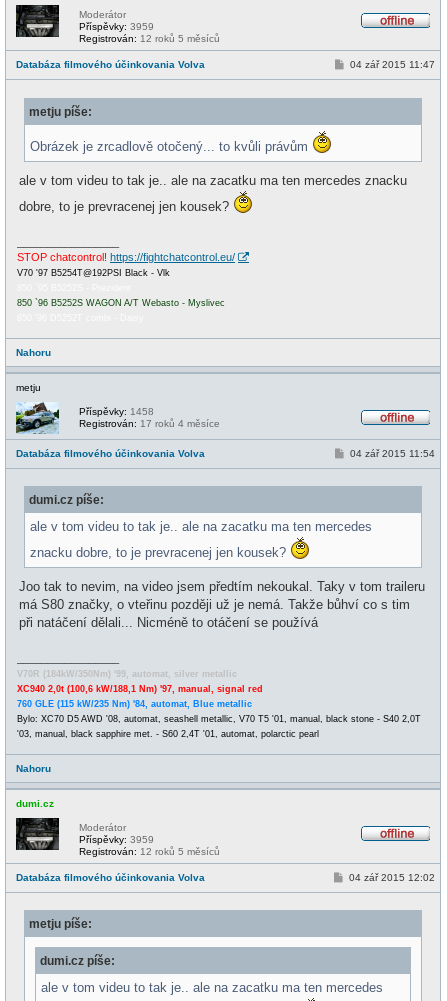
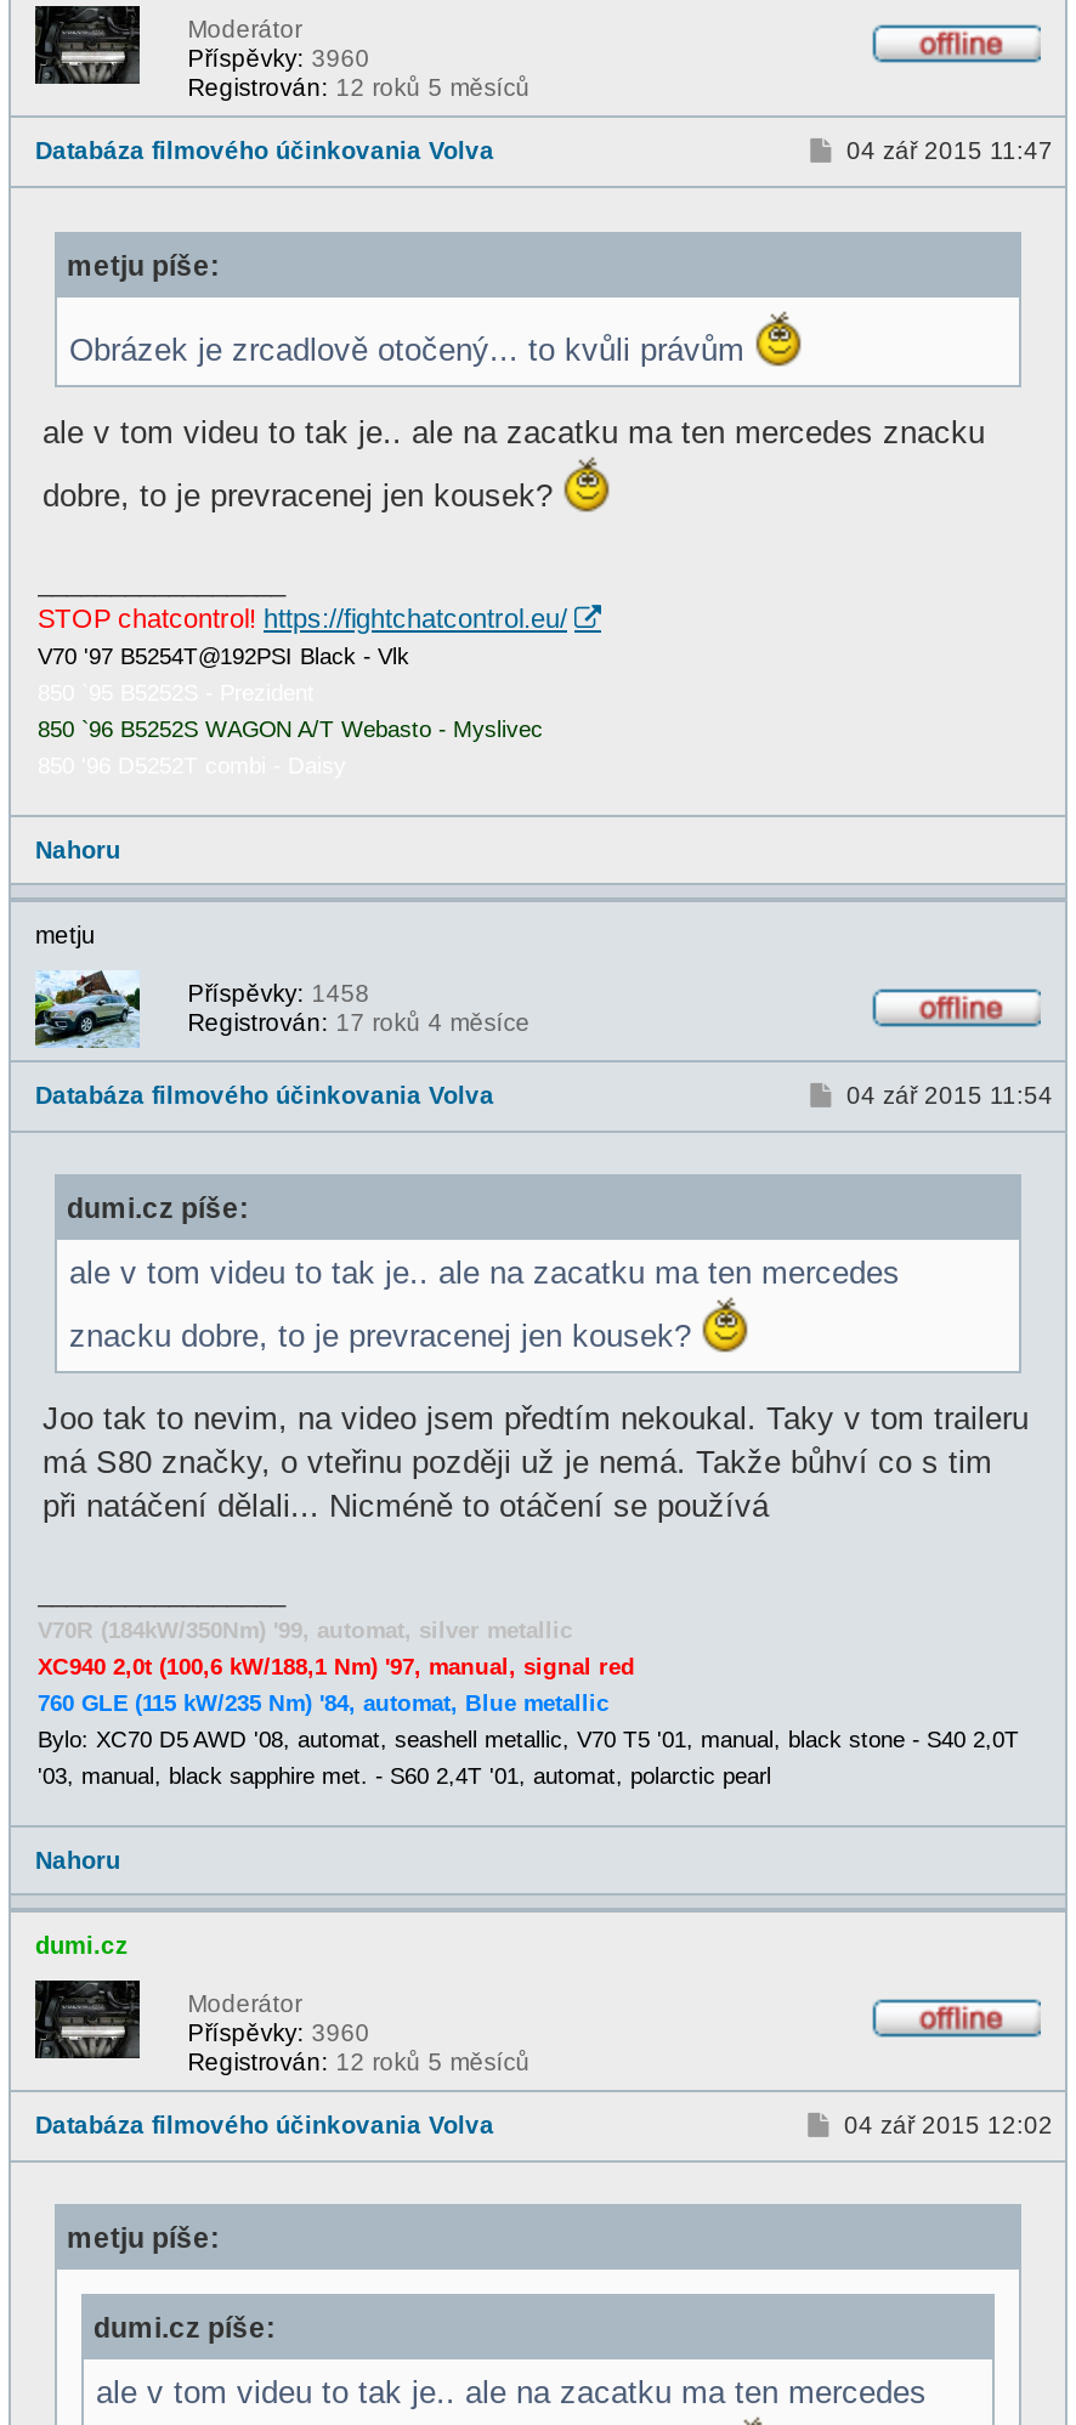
[79,21,154,32] Příspěvky: 3959 -> [188,45,370,72] Příspěvky: 3960
[79,834,154,845] Příspěvky: 3959 -> [188,2018,370,2045] Příspěvky: 3960

